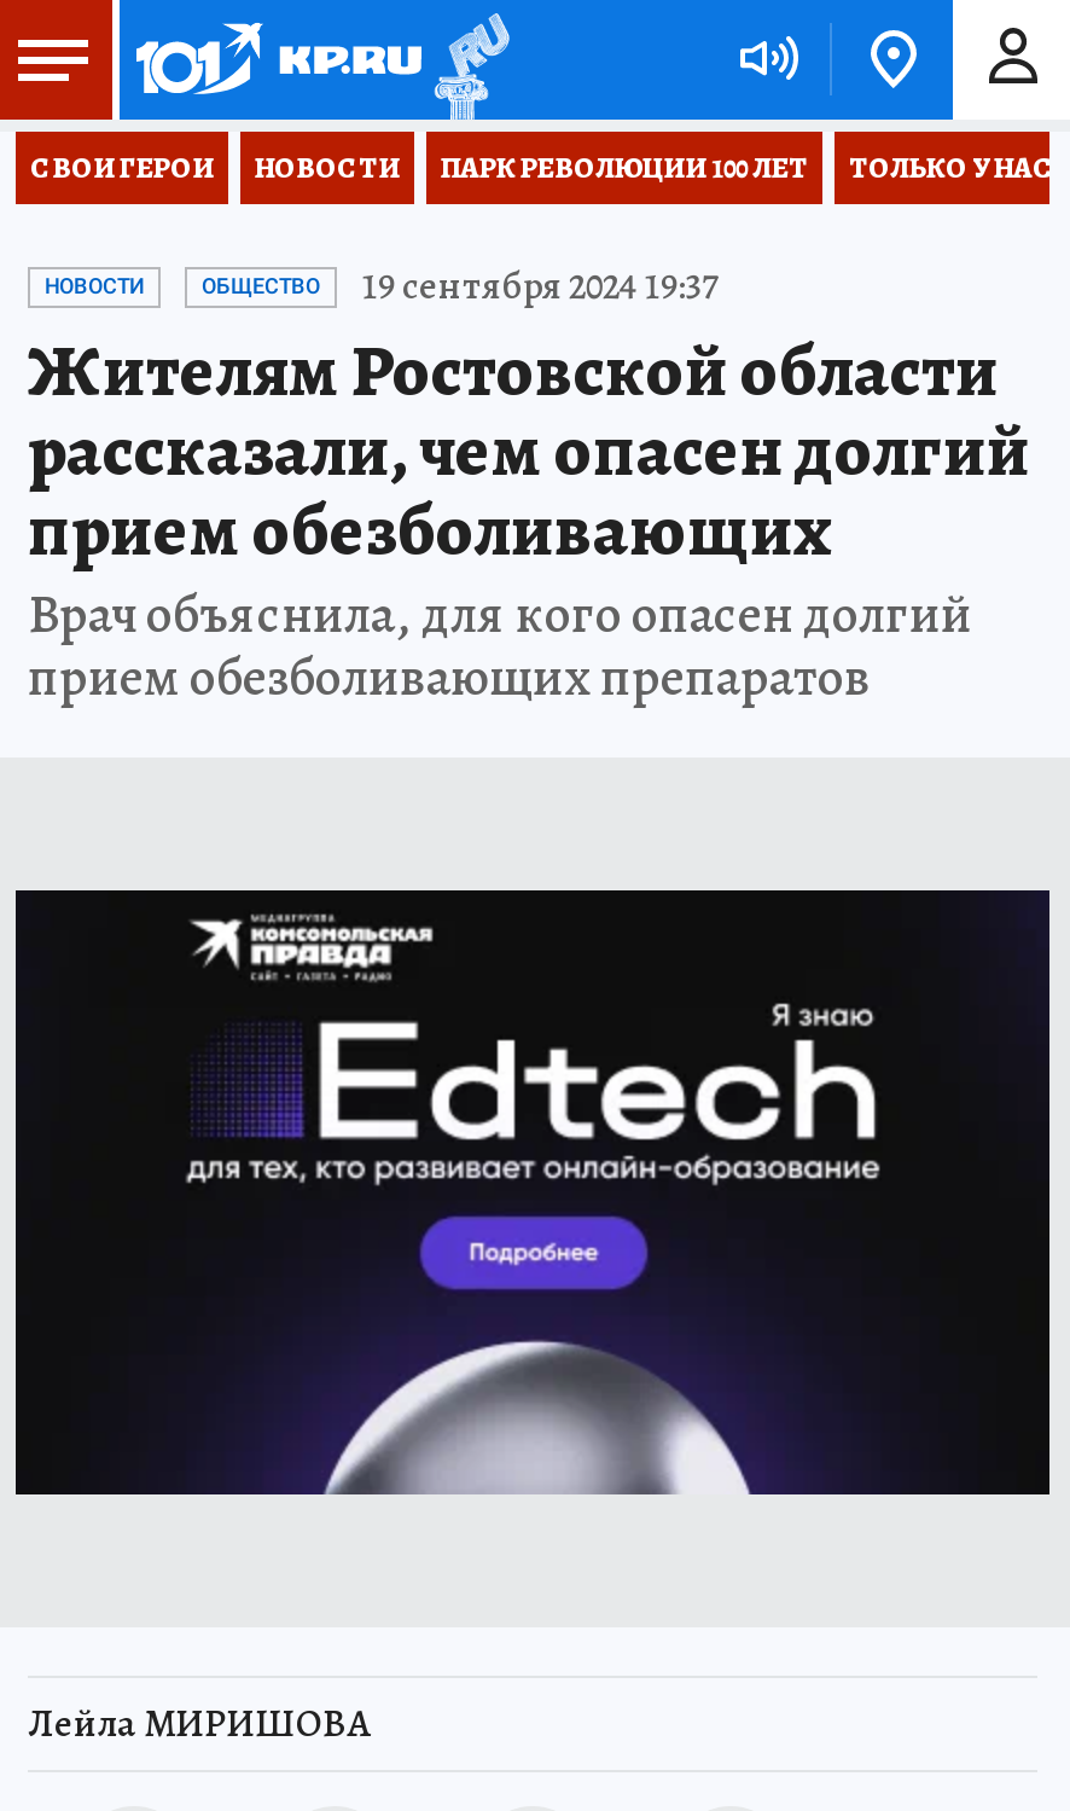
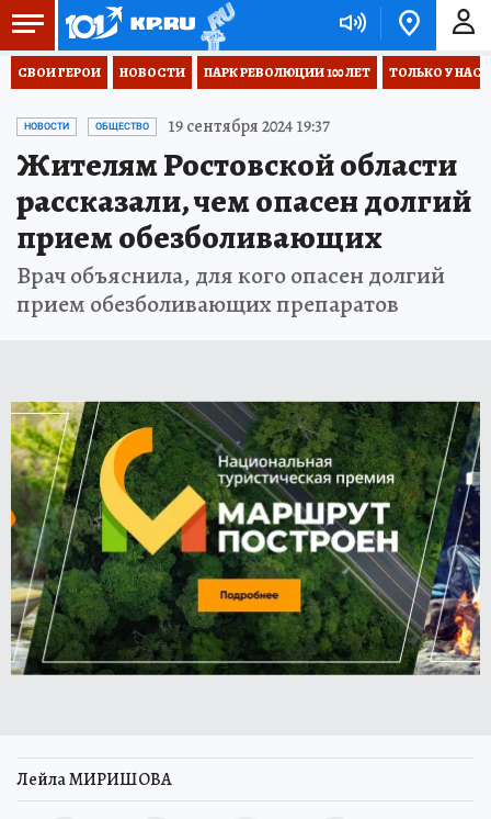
[13,888,1052,1494] [image] -> [10,401,481,676] [image]

